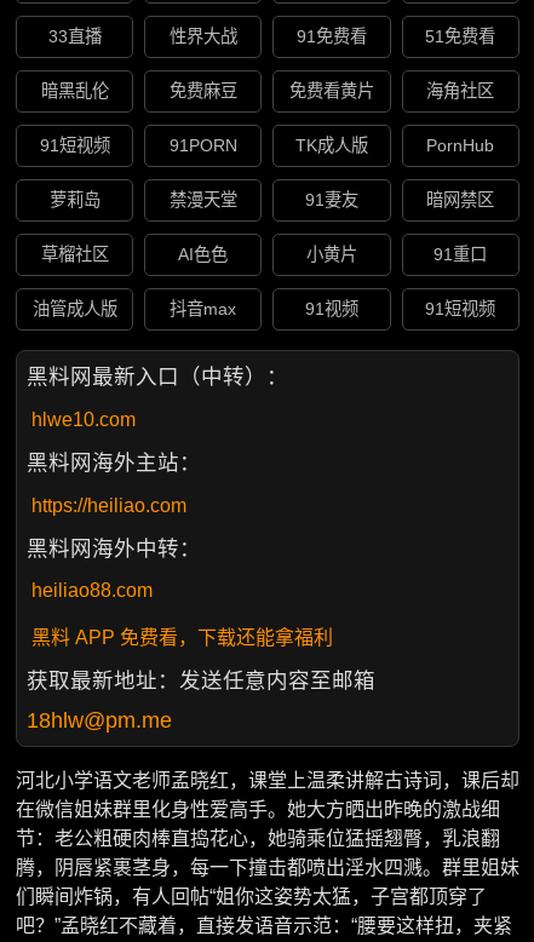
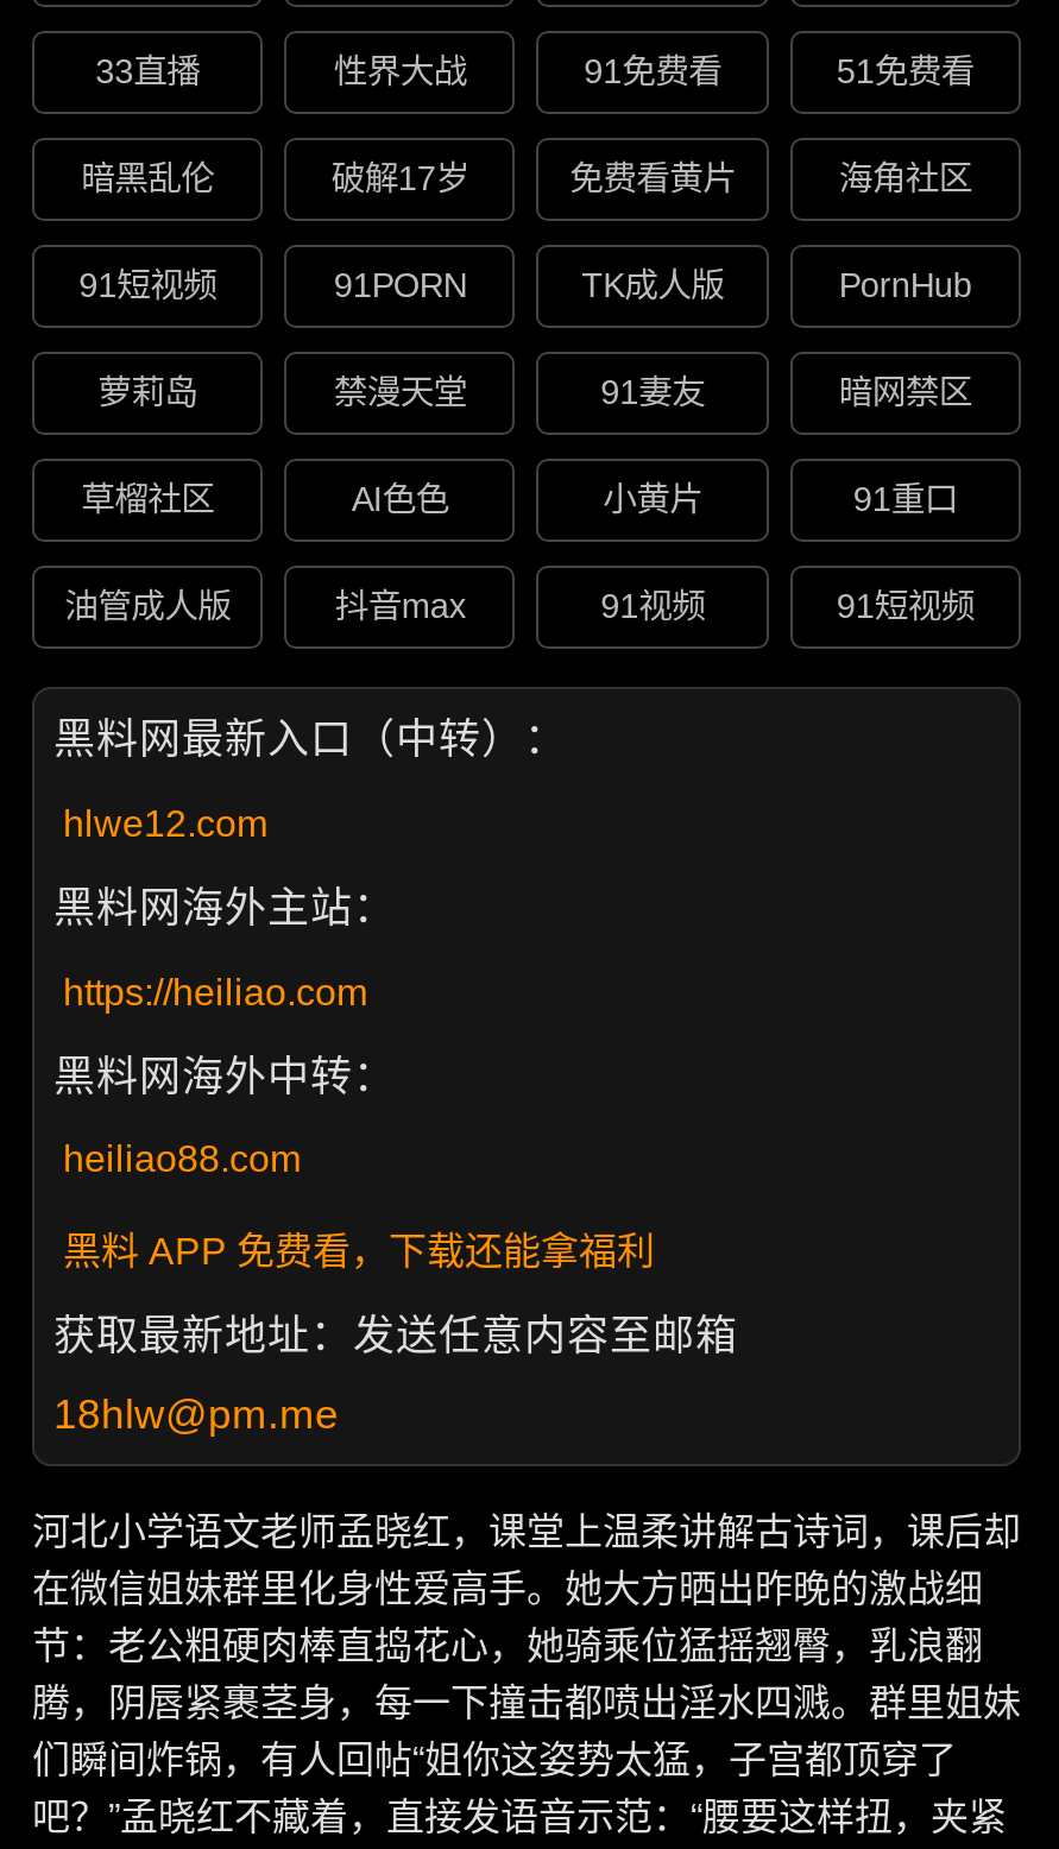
[169,82,237,101] 免费麻豆 -> [331,160,469,198] 破解17岁
[31,409,136,430] hlwe10.com -> [63,803,267,843] hlwe12.com

